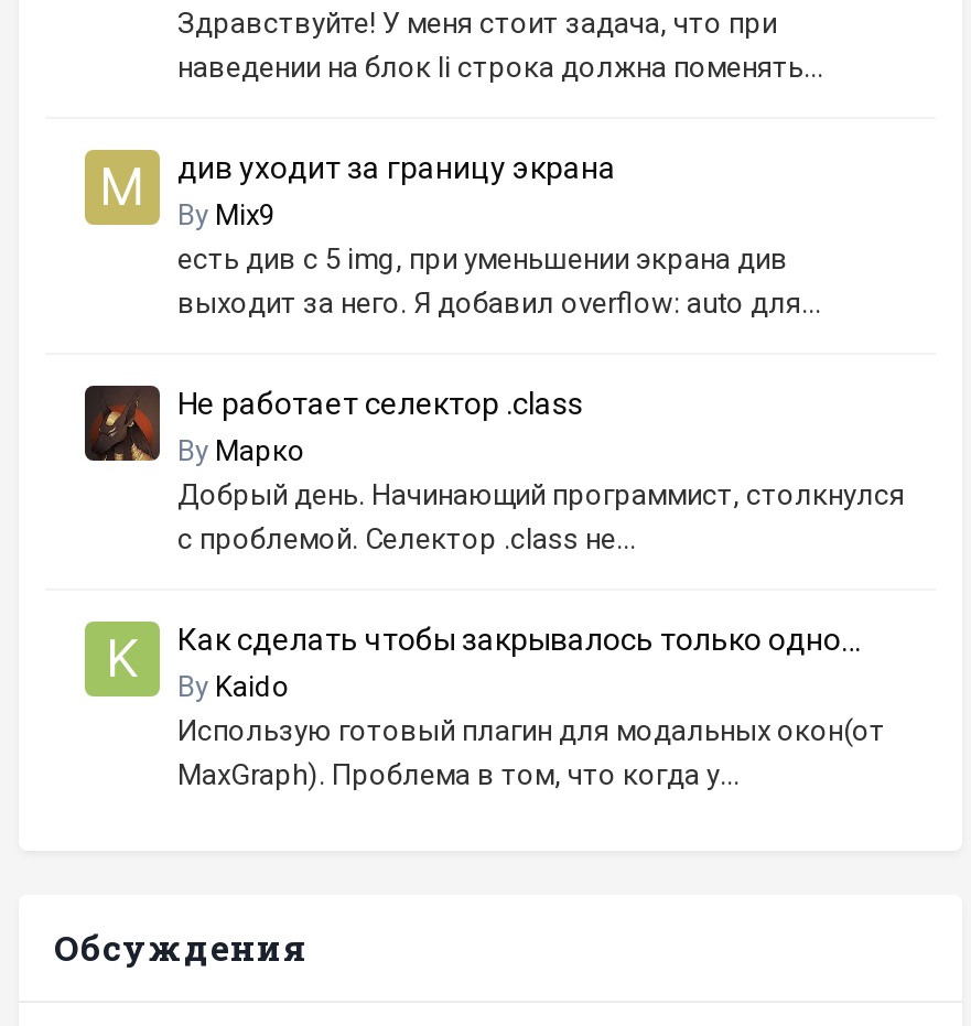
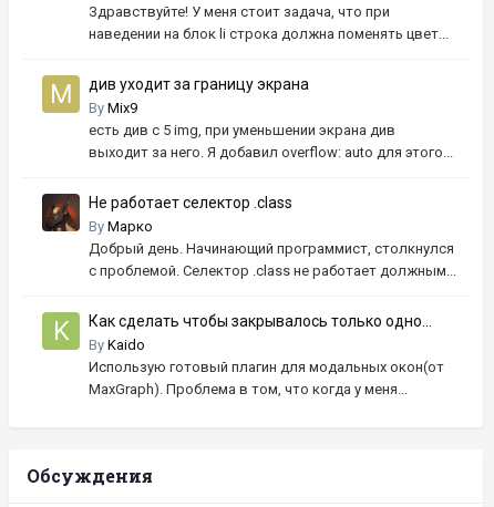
[177,52,823,85] наведении на блок li строка должна поменять... -> [89,26,449,43] наведении на блок li строка должна поменять цвет...
[177,287,821,320] выходит за него. Я добавил overflow: auto для... -> [89,144,453,161] выходит за него. Я добавил overflow: auto для этого...
[177,523,636,556] с проблемой. Селектор .class не... -> [89,263,456,279] с проблемой. Селектор .class не работает должным...
[177,759,740,792] MaxGraph). Проблема в том, что когда у... -> [89,381,408,398] MaxGraph). Проблема в том, что когда у меня...

